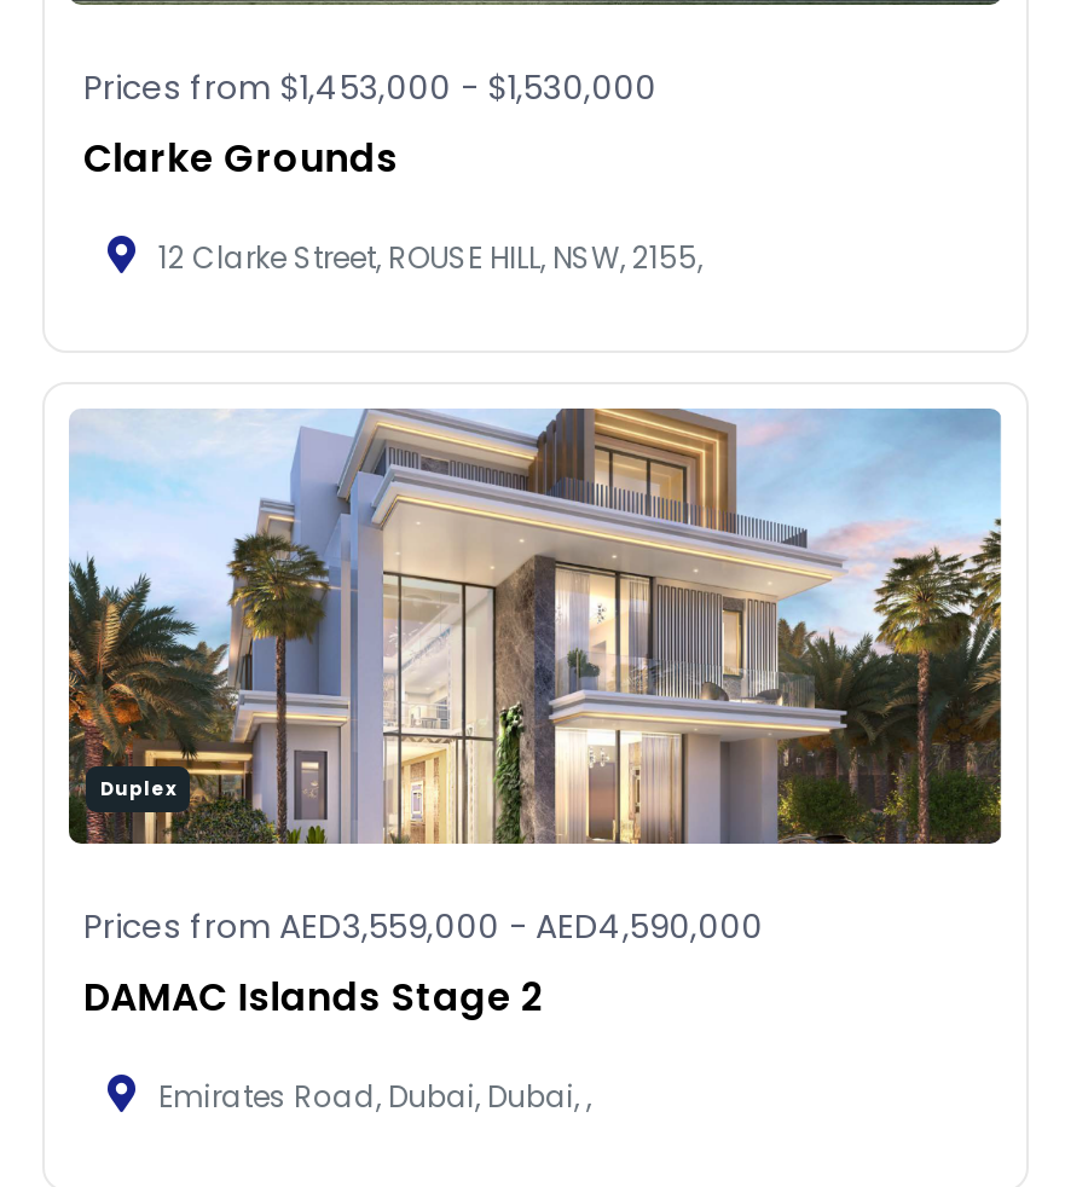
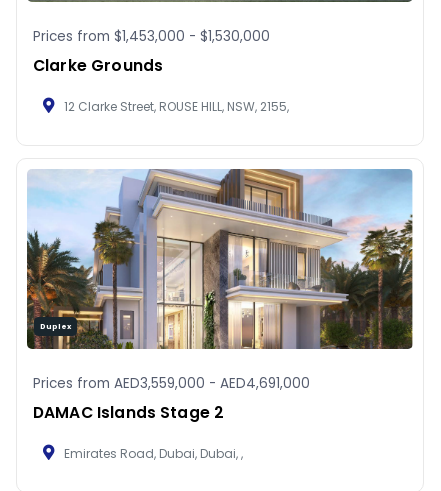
[83,904,763,950] Prices from AED3,559,000 - AED4,590,000 -> [33,374,310,393] Prices from AED3,559,000 - AED4,691,000

